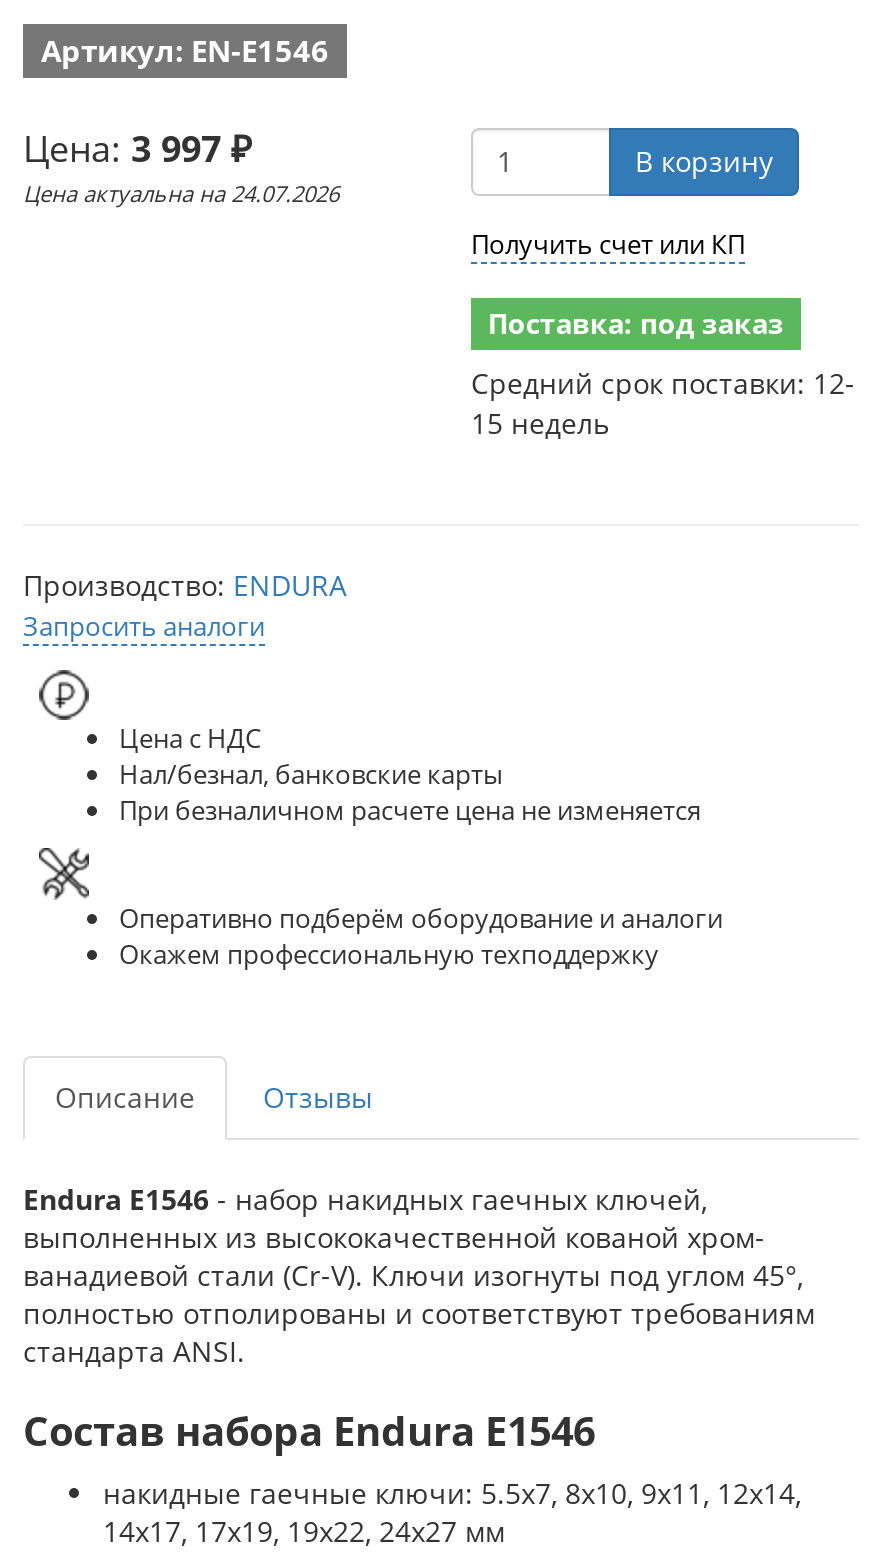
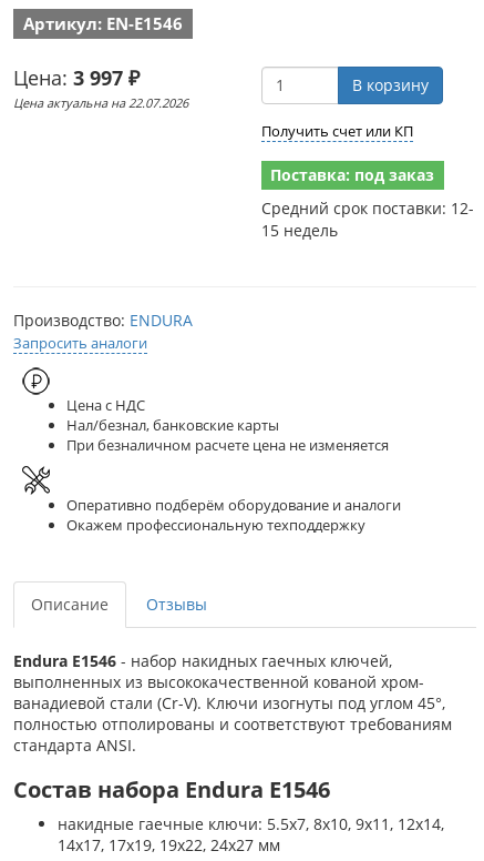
[23,177,339,207] Цена актуальна на 24.07.2026 -> [13,94,188,111] Цена актуальна на 22.07.2026

